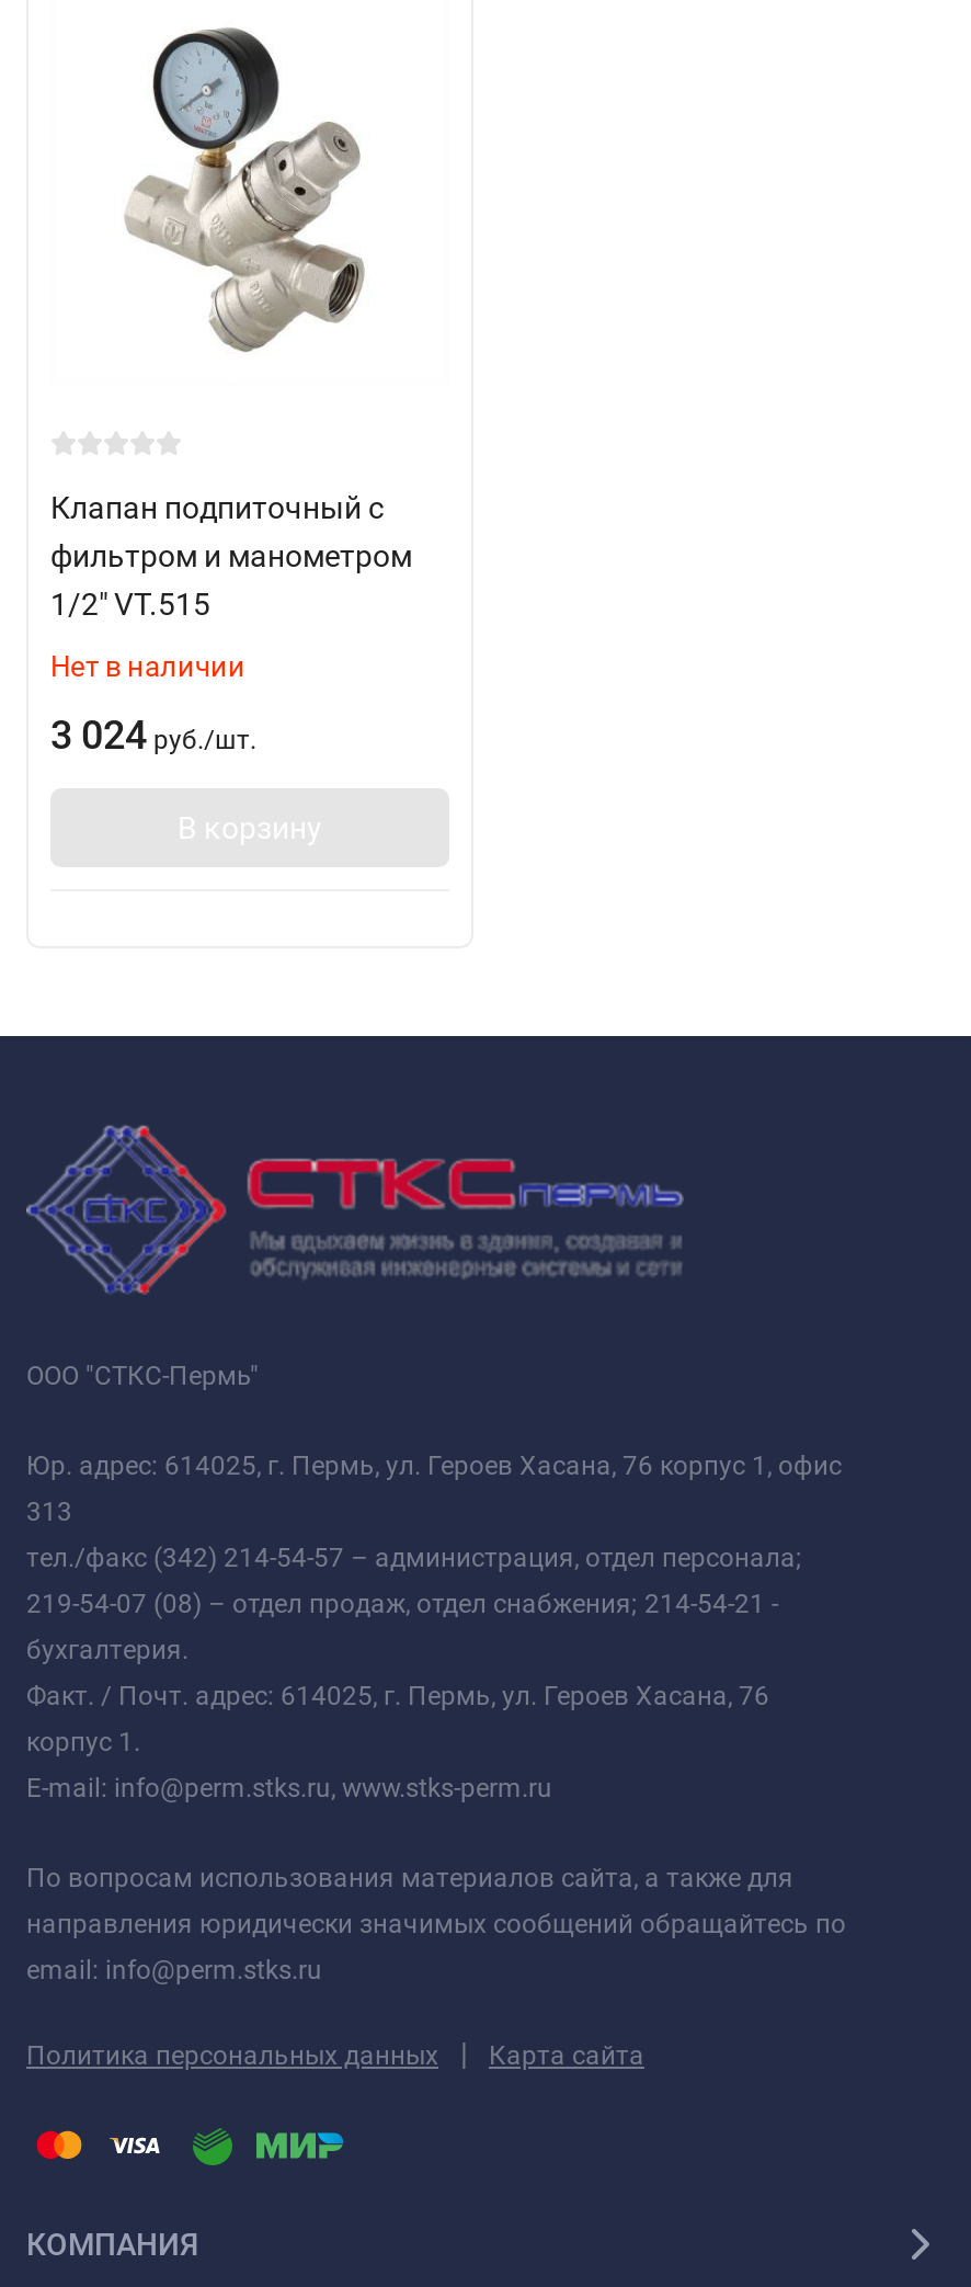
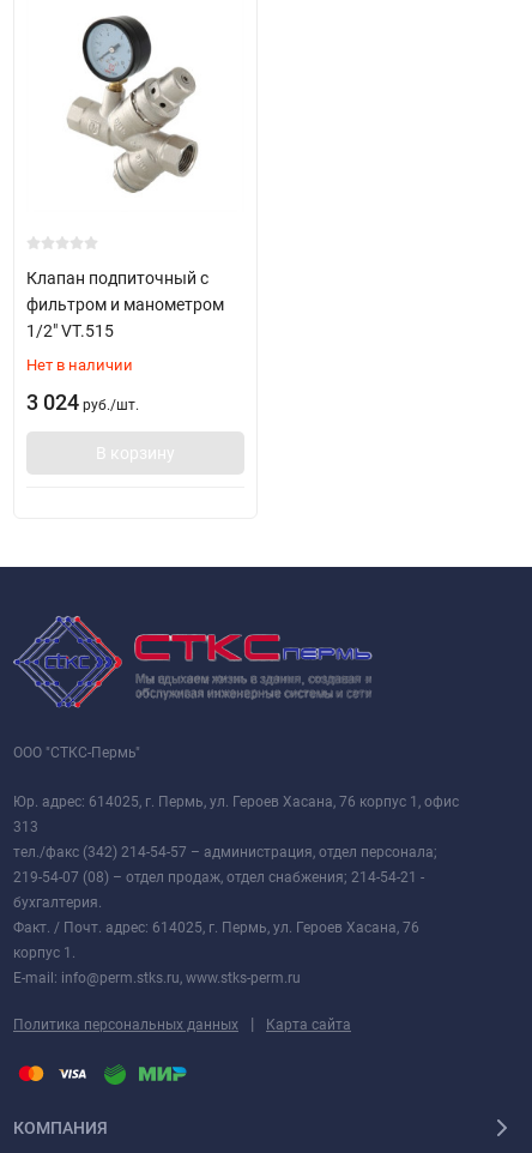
[26,1863,846,1986] По вопросам использования материалов сайта, а также для | направления юридически значимых сообщений обращайтесь по | email: info@perm.stks.ru -> none

